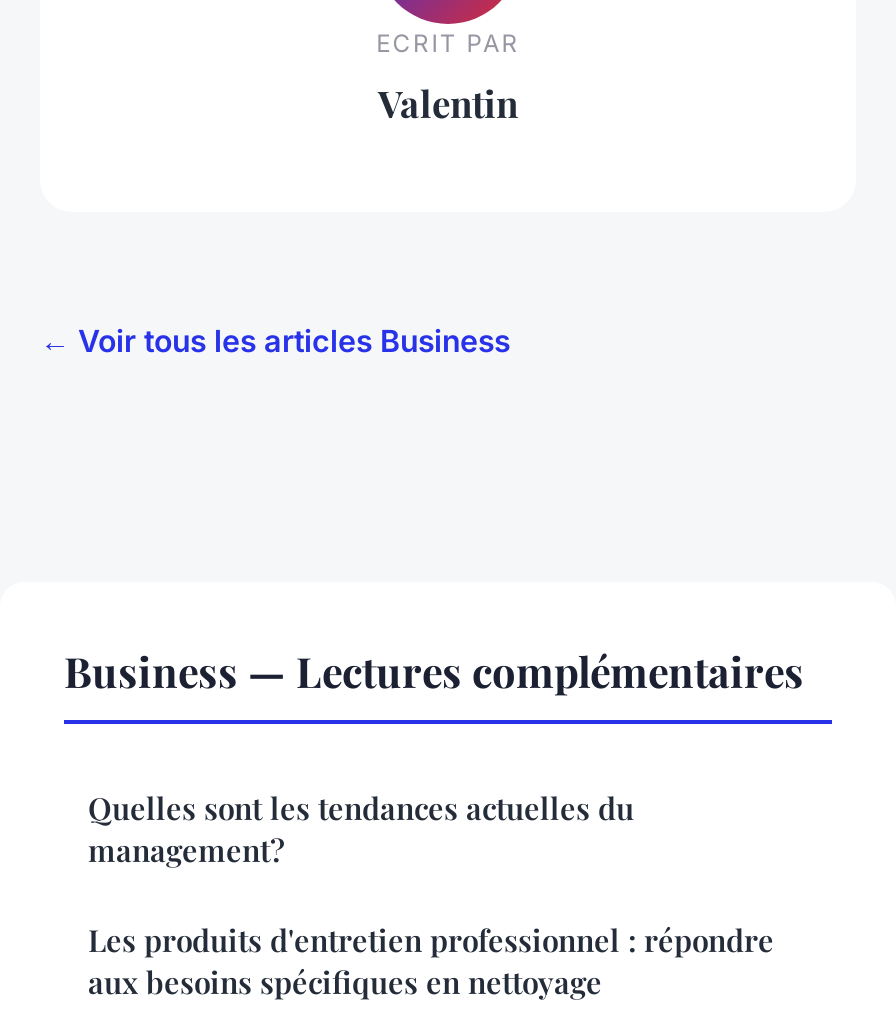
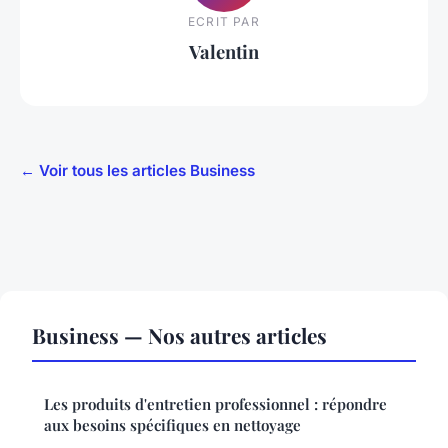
[64,641,804,869] Business — Lectures complémentaires | Quelles sont les tendances actuelles du | management? -> [32,321,327,349] Business — Nos autres articles

